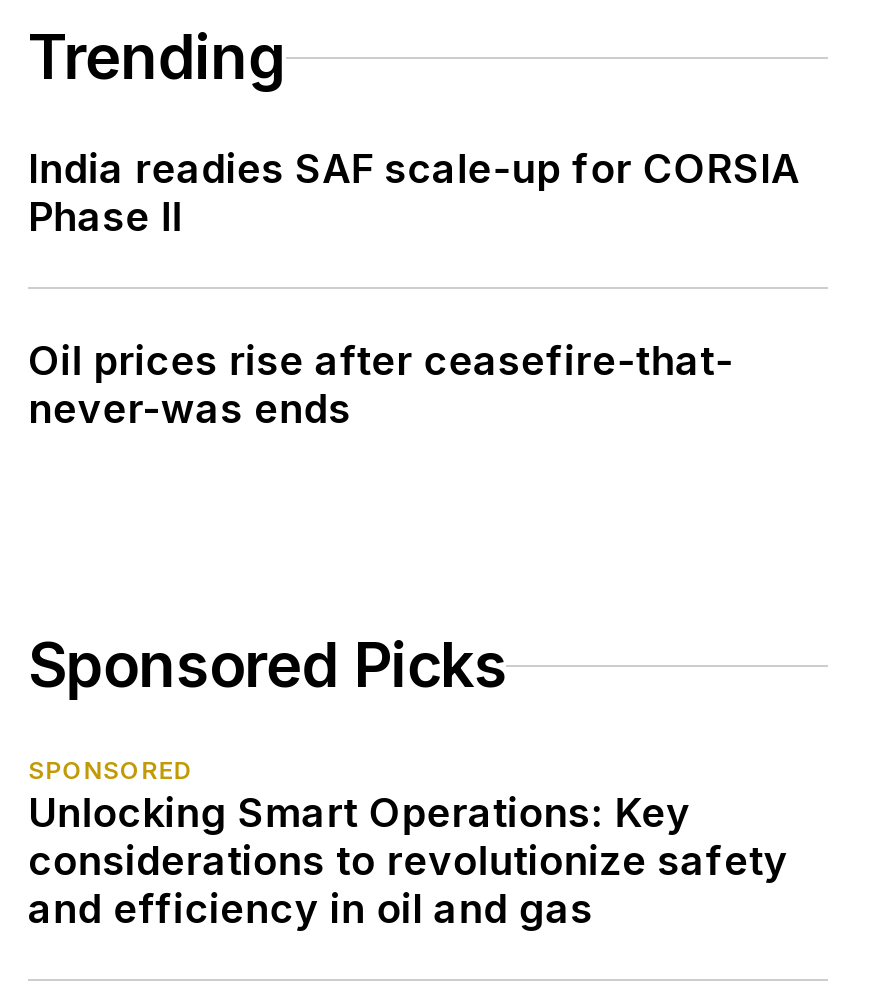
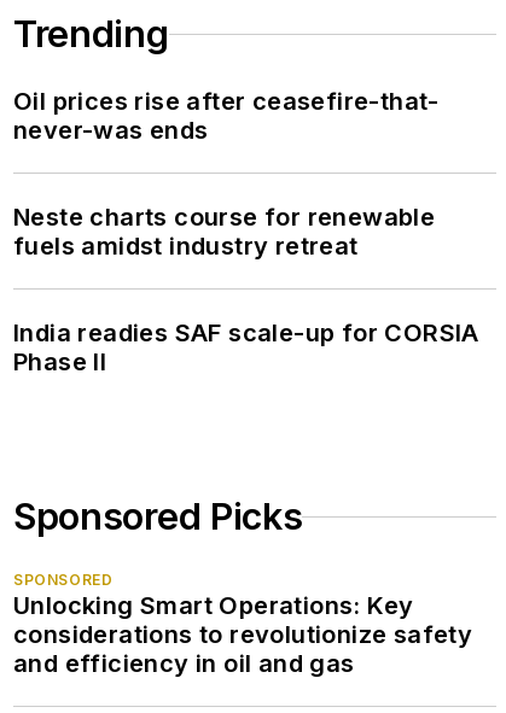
moved [28,145,800,241] -> [13,318,479,376]: India readies SAF scale-up for CORSIA | Phase II
moved [28,337,734,433] -> [13,87,439,145]: Oil prices rise after ceasefire-that- | never-was ends
none -> [13,203,435,261] Neste charts course for renewable | fuels amidst industry retreat

